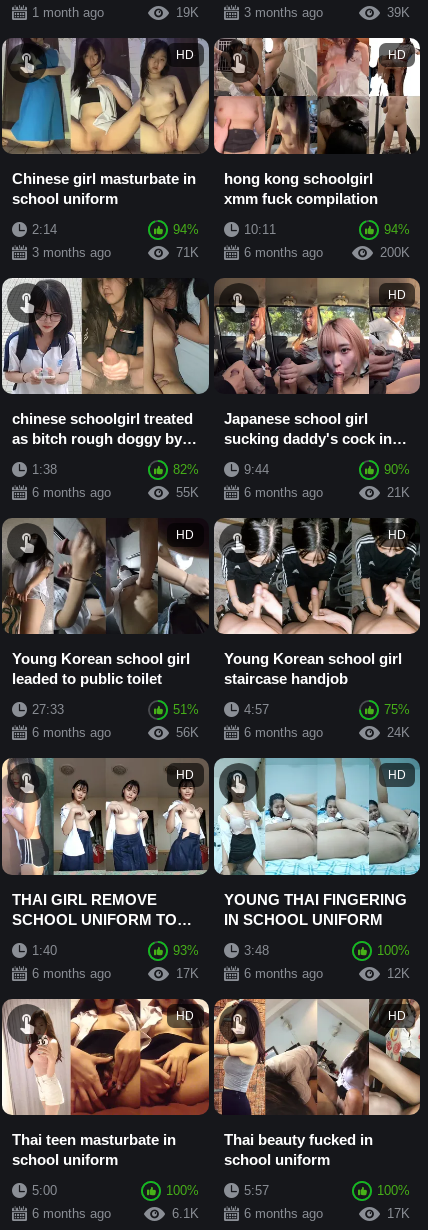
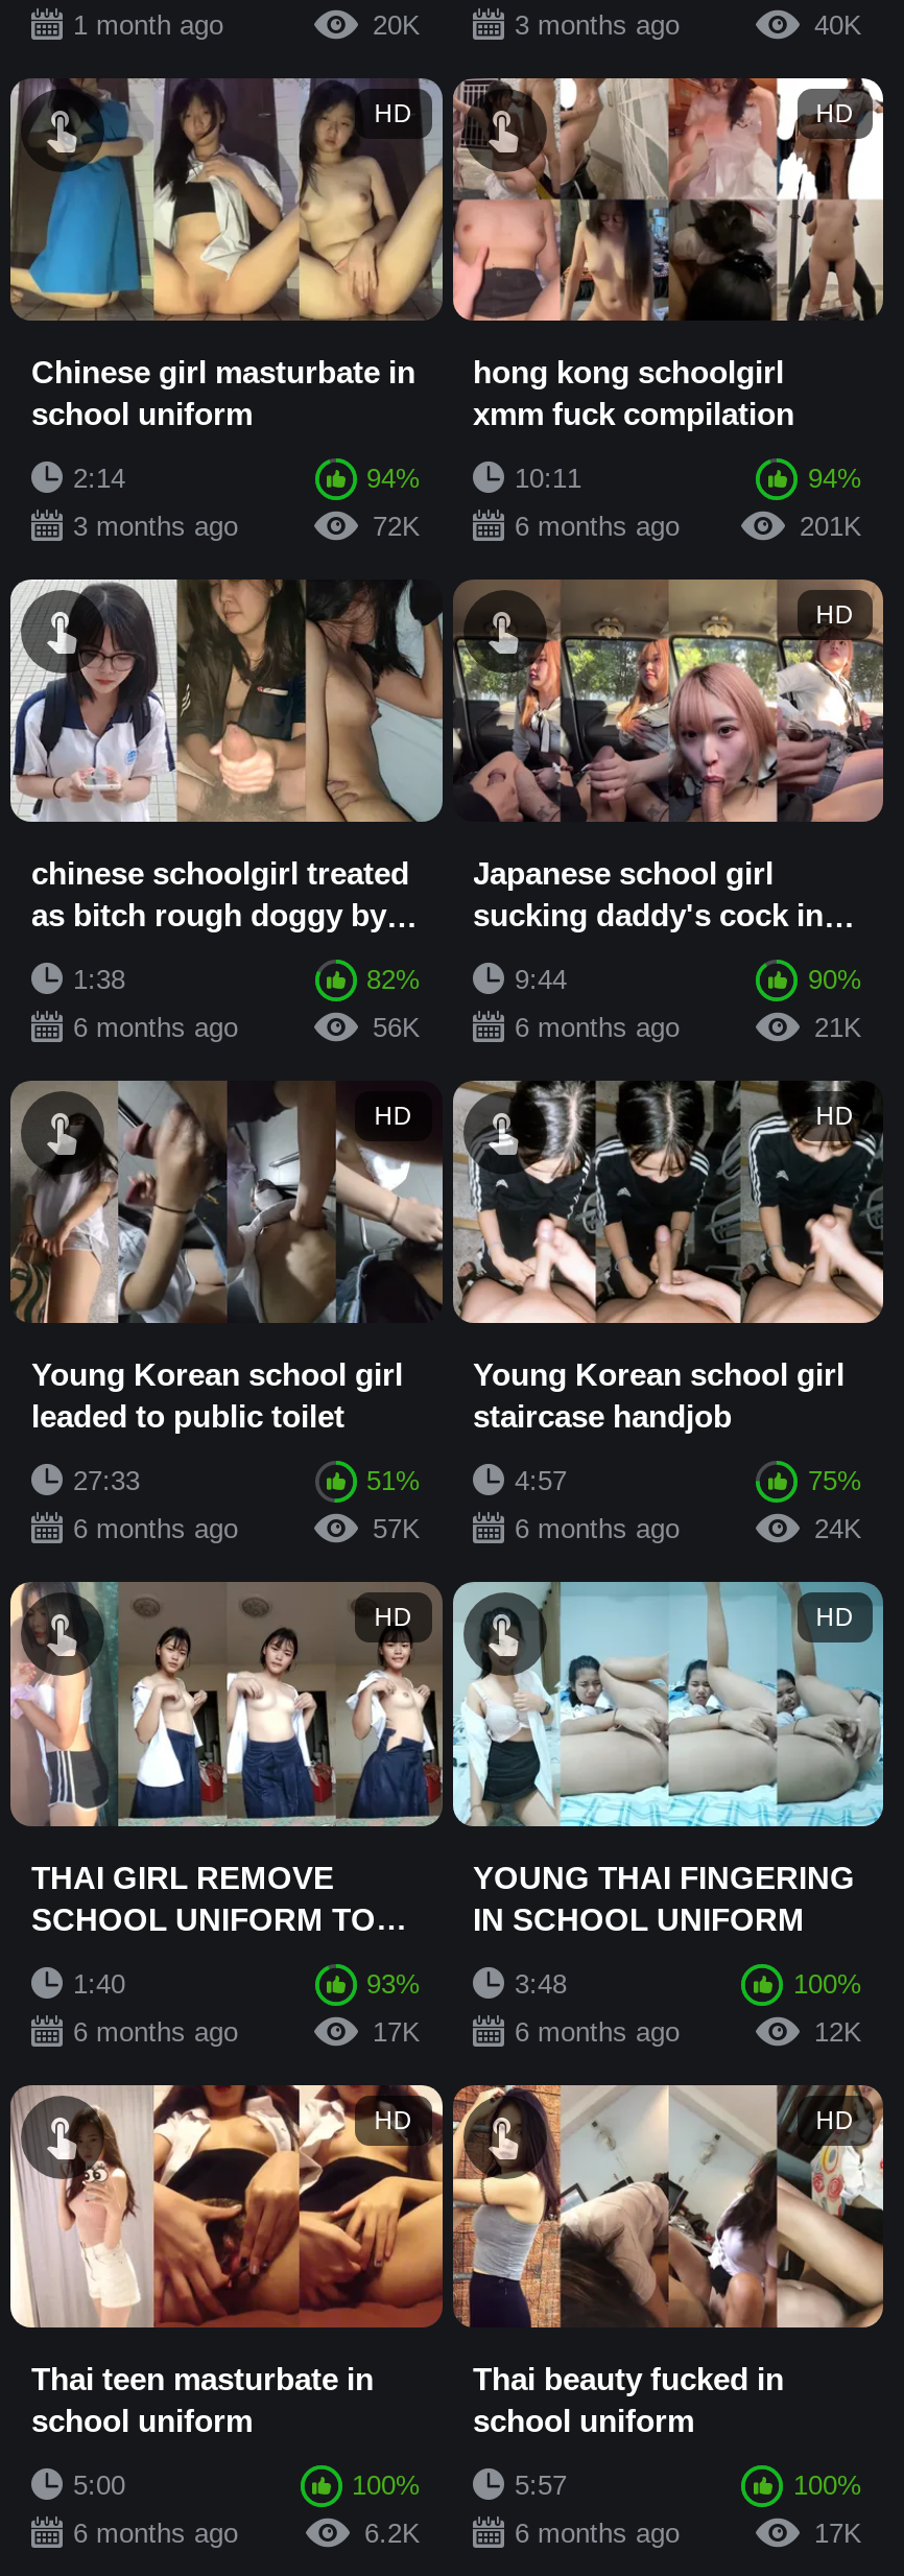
[175,5,198,20] 19K -> [373,9,421,41] 20K
[387,5,410,20] 39K -> [814,9,862,41] 40K
[175,245,198,260] 71K -> [373,511,421,542] 72K
[380,245,410,260] 200K -> [800,511,862,542] 201K
[175,485,198,500] 55K -> [373,1012,421,1044] 56K
[175,725,198,740] 56K -> [373,1514,421,1545] 57K
[171,1206,198,1221] 6.1K -> [364,2517,421,2548] 6.2K

